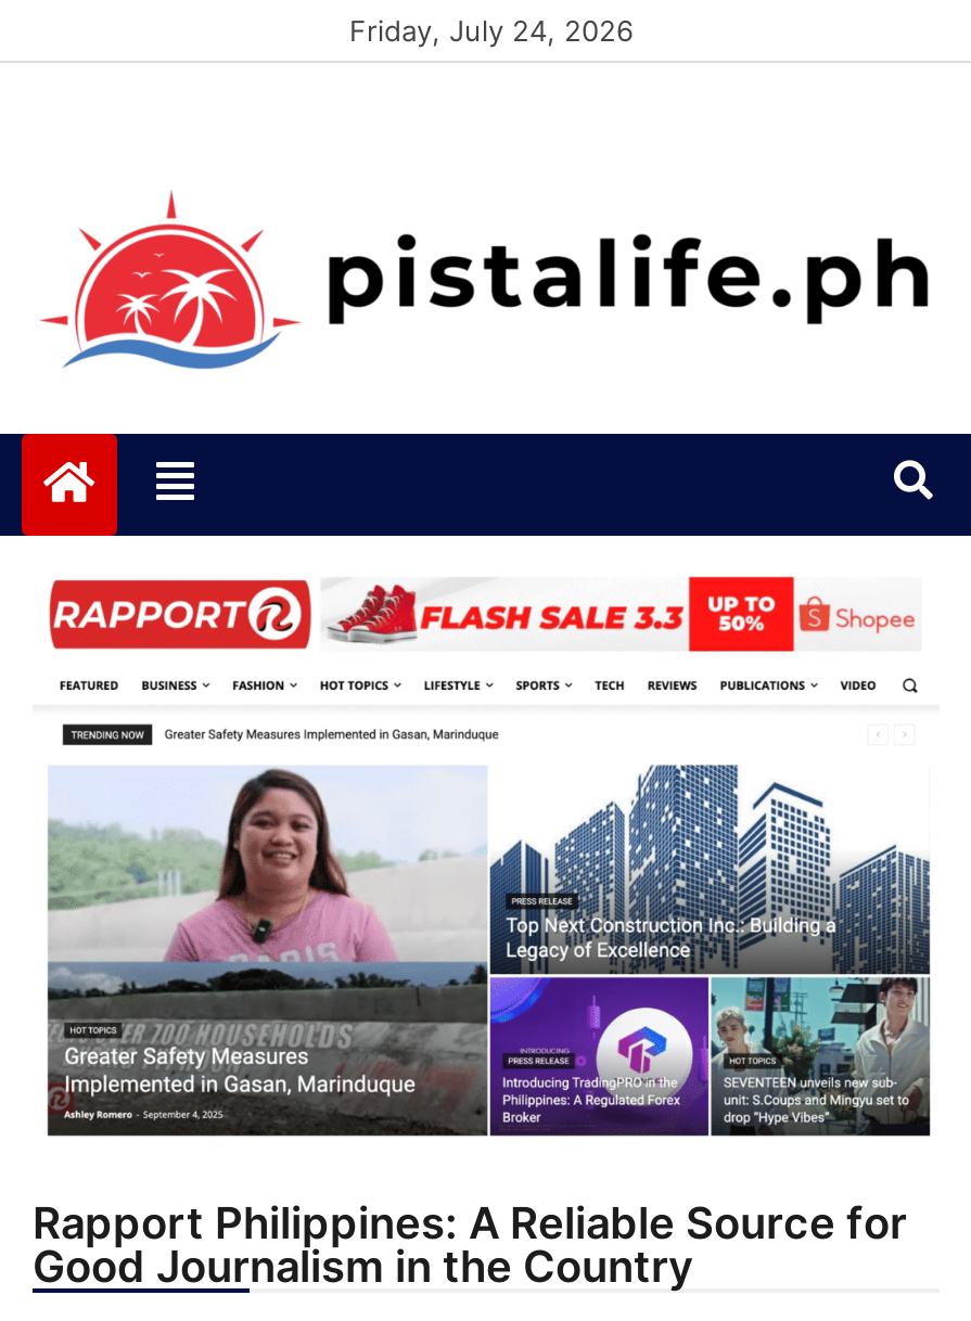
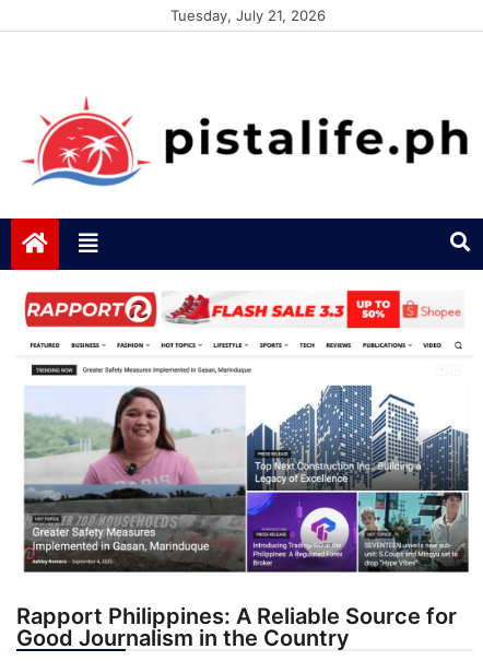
[349,13,634,48] Friday, July 24, 2026 -> [170,7,325,24] Tuesday, July 21, 2026

